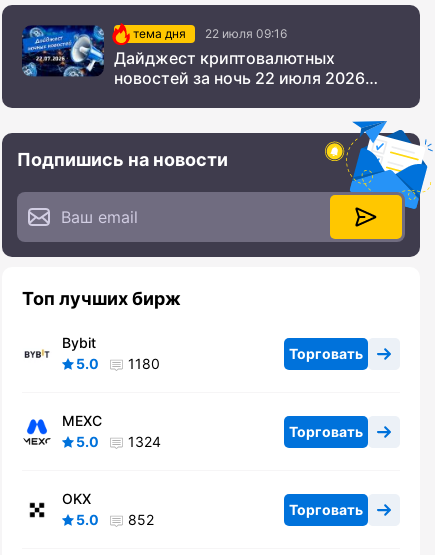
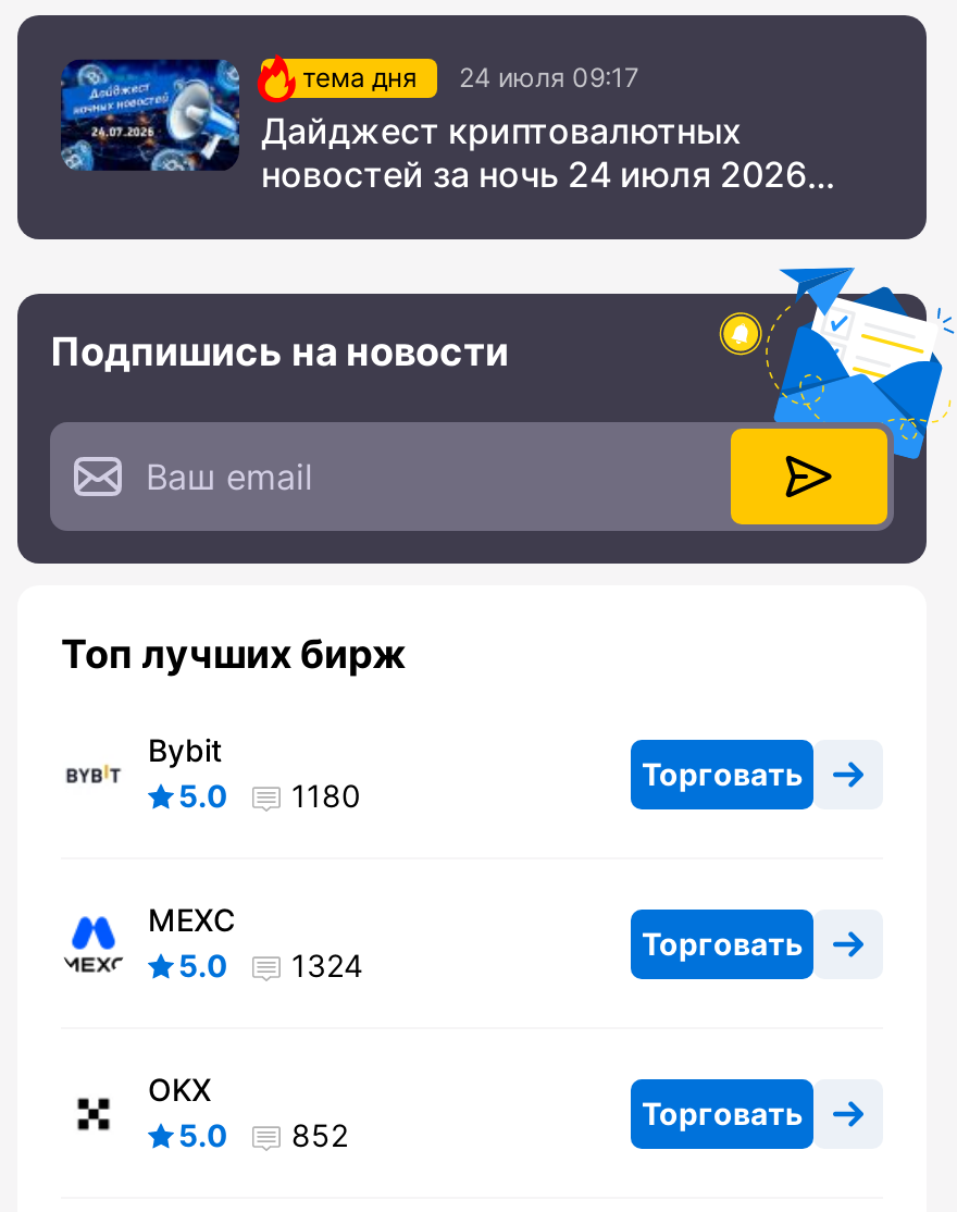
[133,26,287,41] тема дня 22 июля 09:16 -> [302,62,639,94] тема дня 24 июля 09:17
[114,68,365,88] новостей за ночь 22 июля 2026 -> [261,153,807,197] новостей за ночь 24 июля 2026

